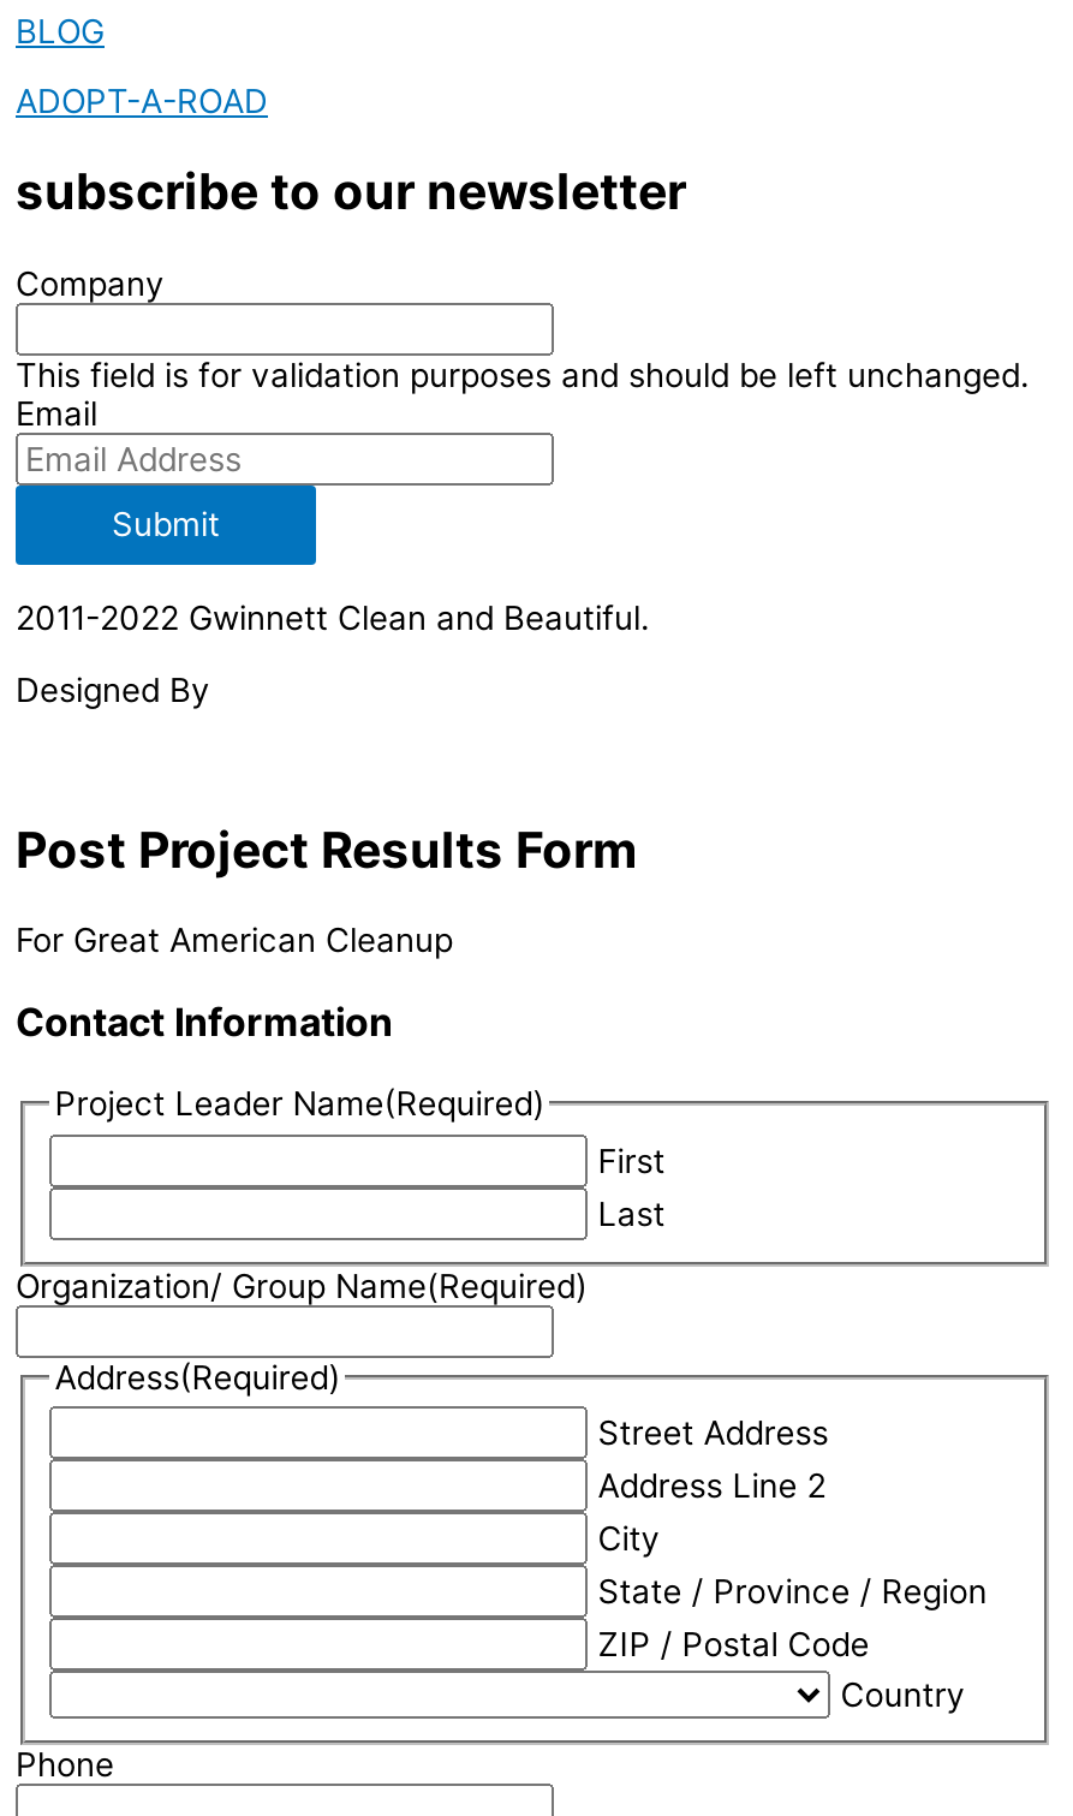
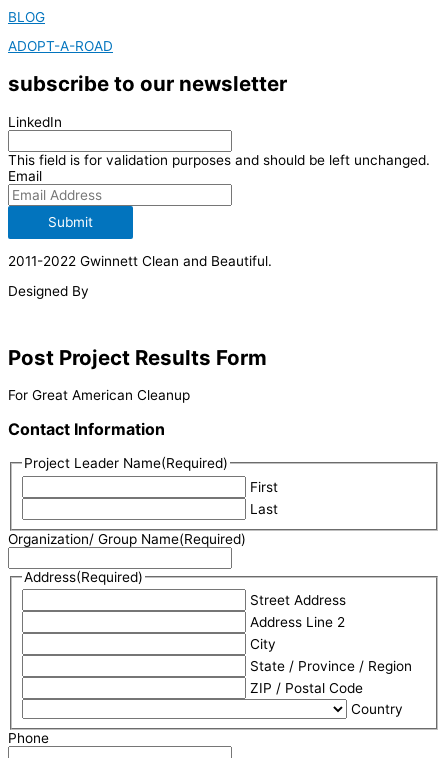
[16,265,165,303] Company -> [8,114,62,130] LinkedIn

